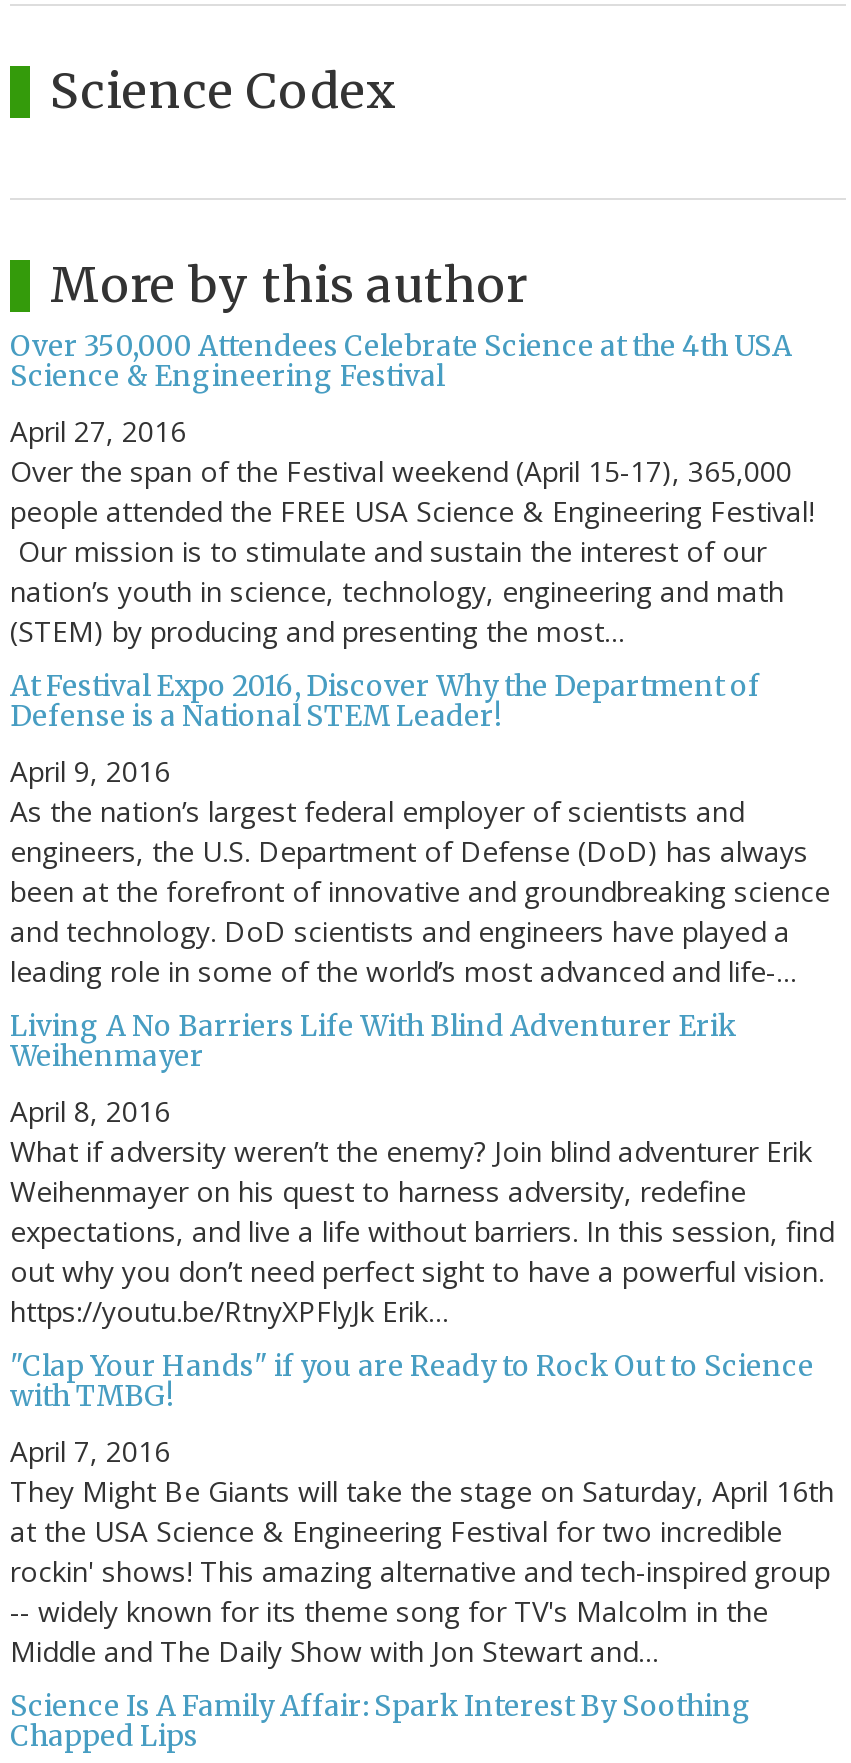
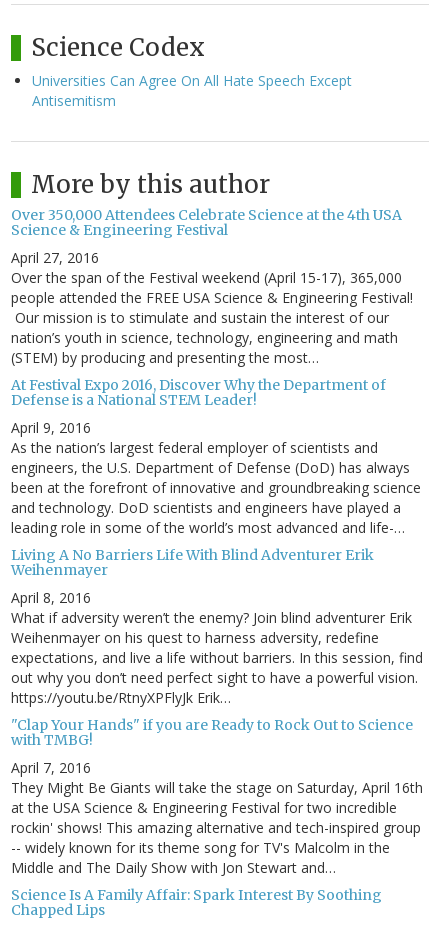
none -> [32,71,352,110] Universities Can Agree On All Hate Speech Except | Antisemitism

